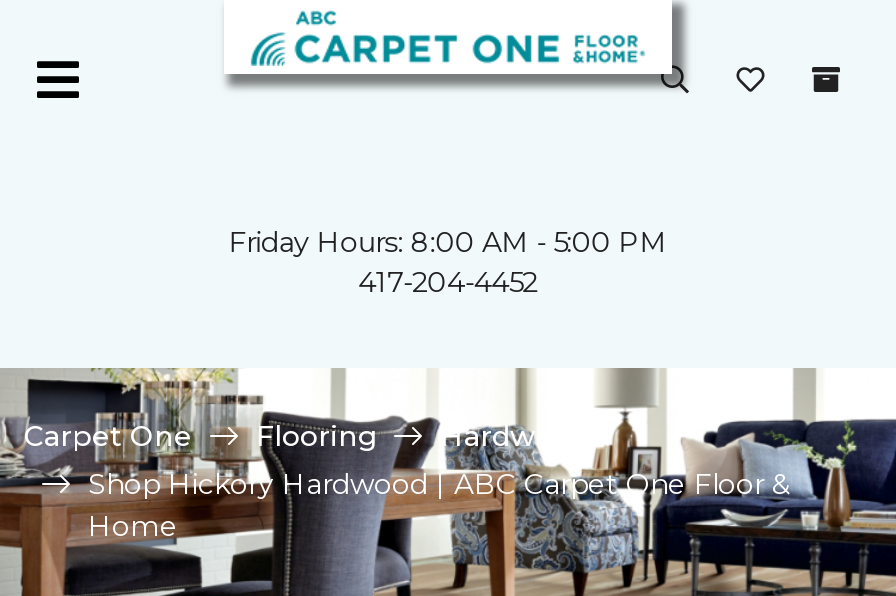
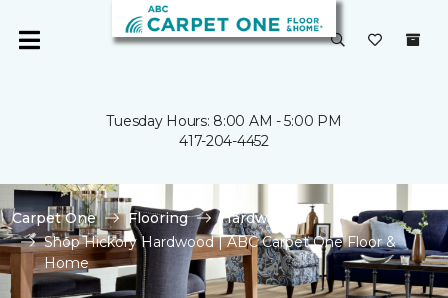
[229,224,667,260] Friday Hours: 8:00 AM - 5:00 PM -> [106,112,341,130] Tuesday Hours: 8:00 AM - 5:00 PM

